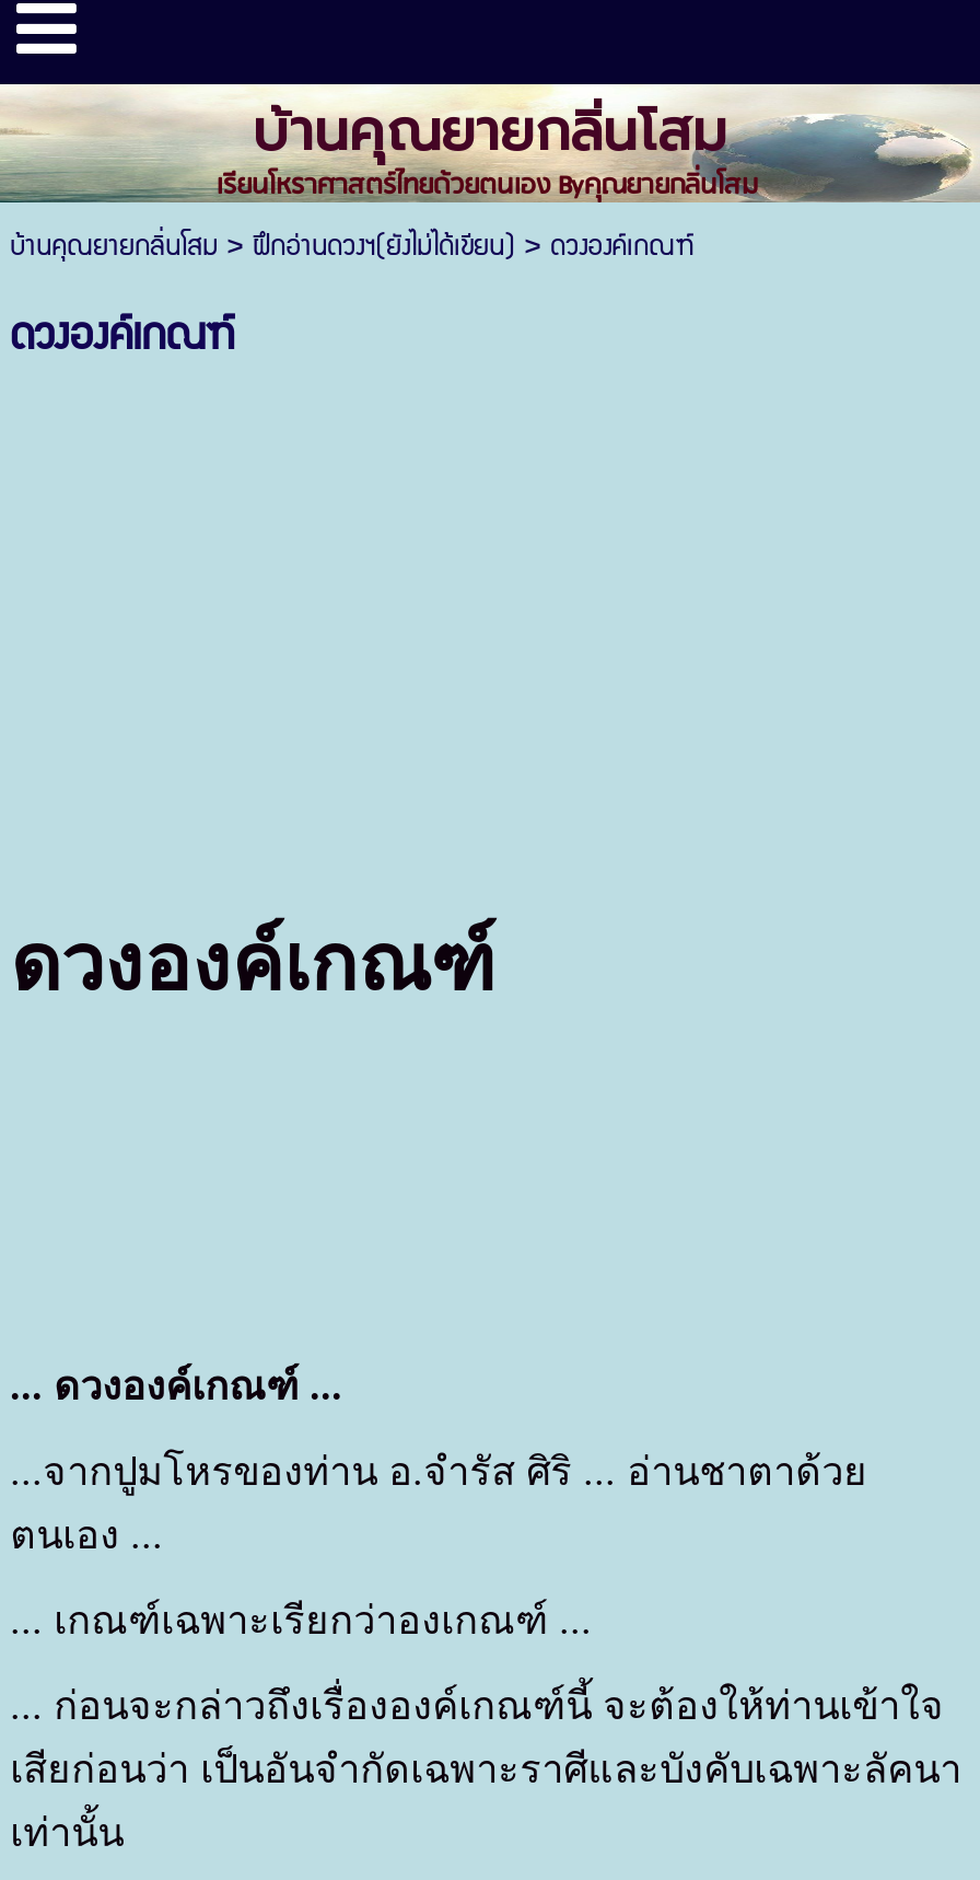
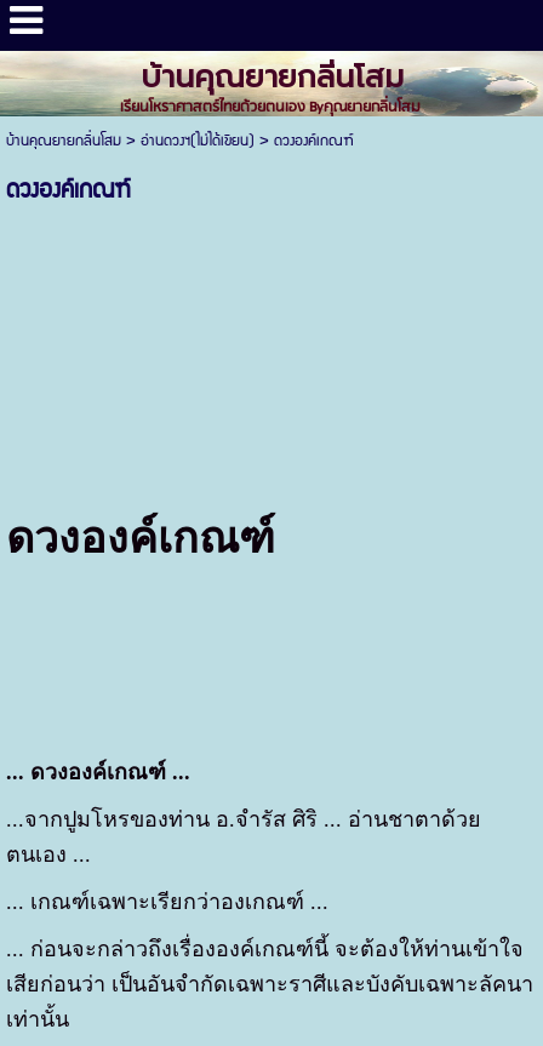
[10,224,695,270] บ้านคุณยายกลิ่นโสม>ฝึกอ่านดวงฯ(ยังไม่ได้เขียน) >ดวงองค์เกณฑ์ -> [6,128,354,154] บ้านคุณยายกลิ่นโสม>อ่านดวงฯ(ไม่ได้เขียน) >ดวงองค์เกณฑ์

